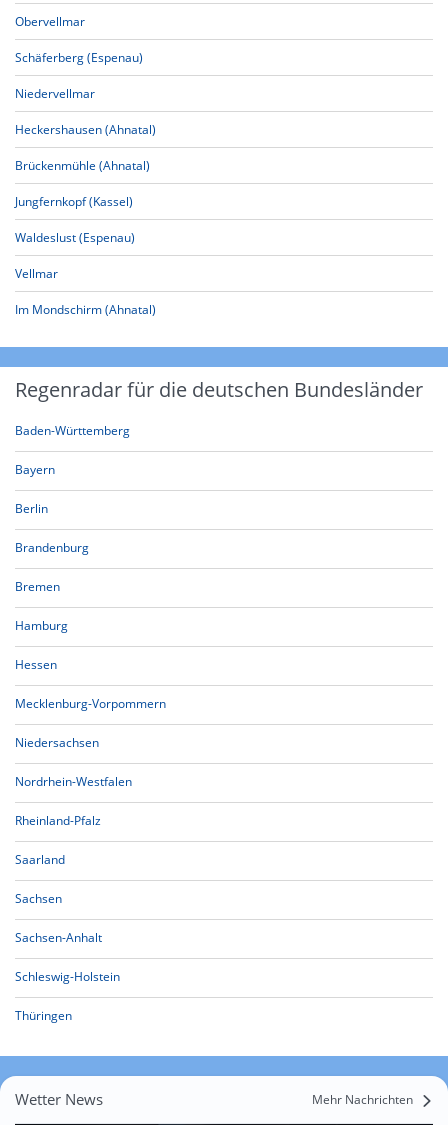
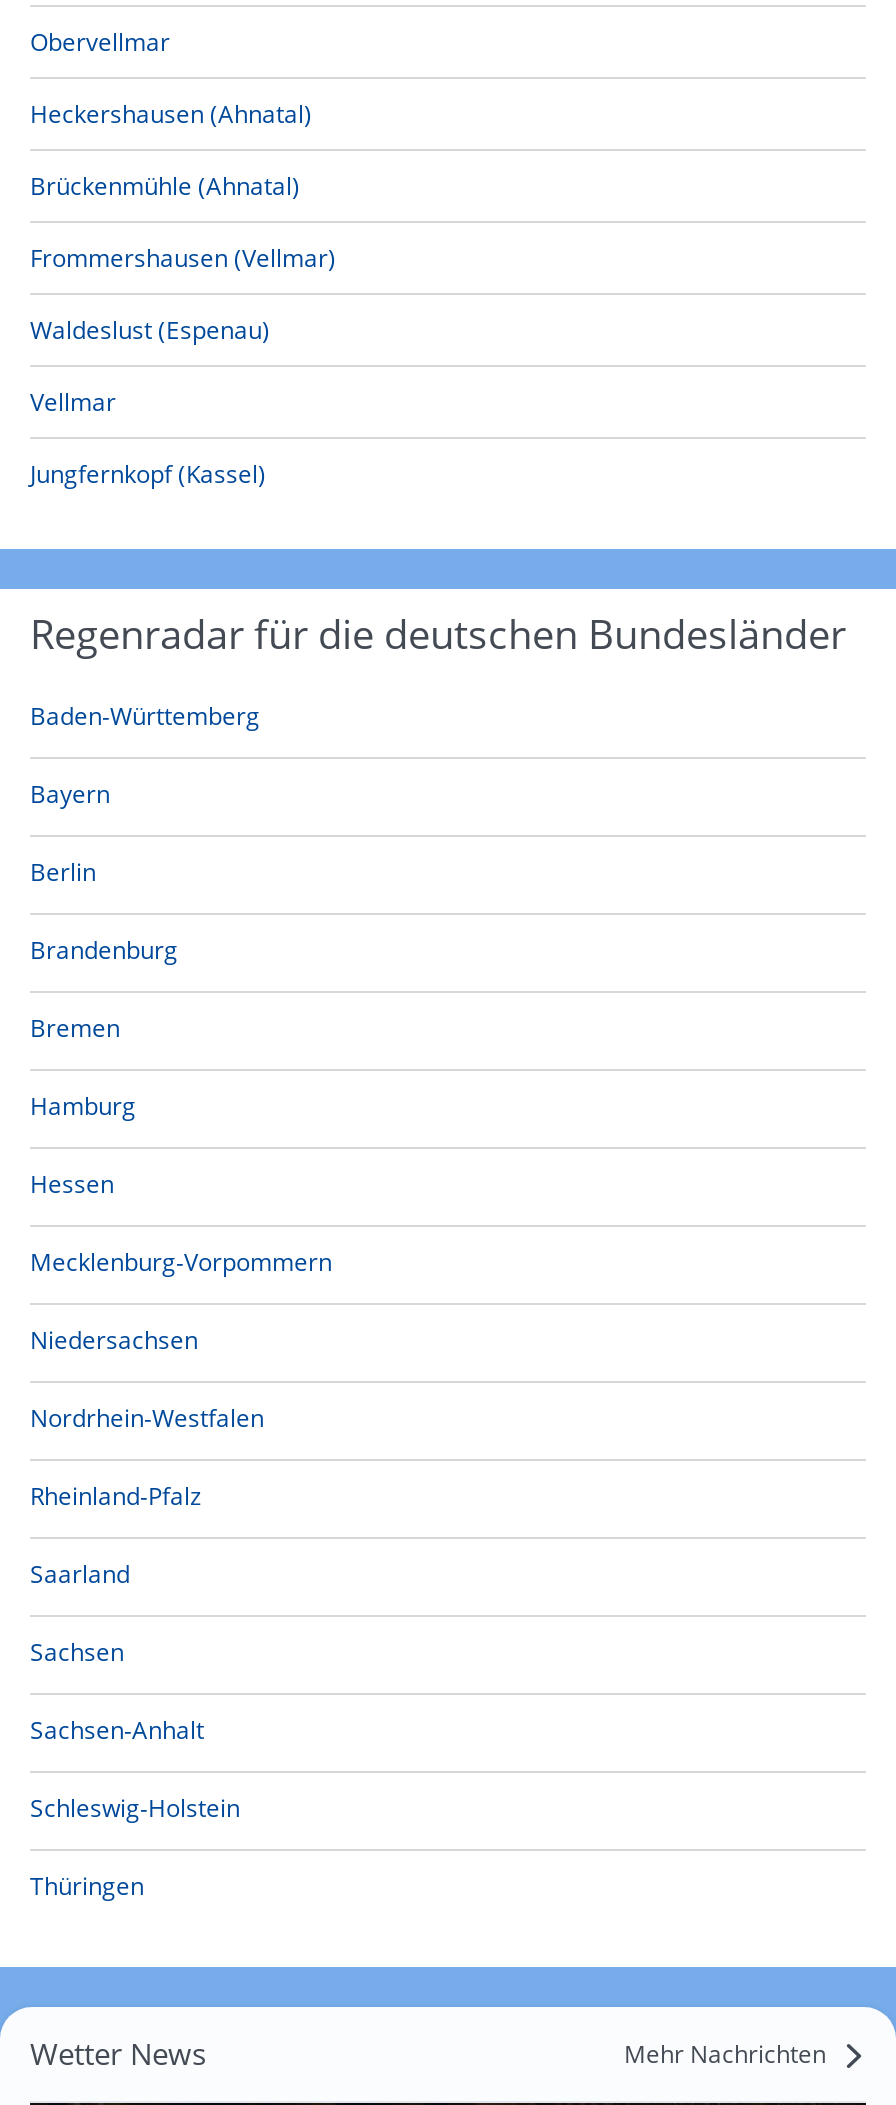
[15,49,143,102] Schäferberg (Espenau) | Niedervellmar -> none
none -> [30,241,336,275] Frommershausen (Vellmar)
moved [15,193,133,210] -> [30,457,266,491]: Jungfernkopf (Kassel)
[15,301,156,318] Im Mondschirm (Ahnatal) -> none

